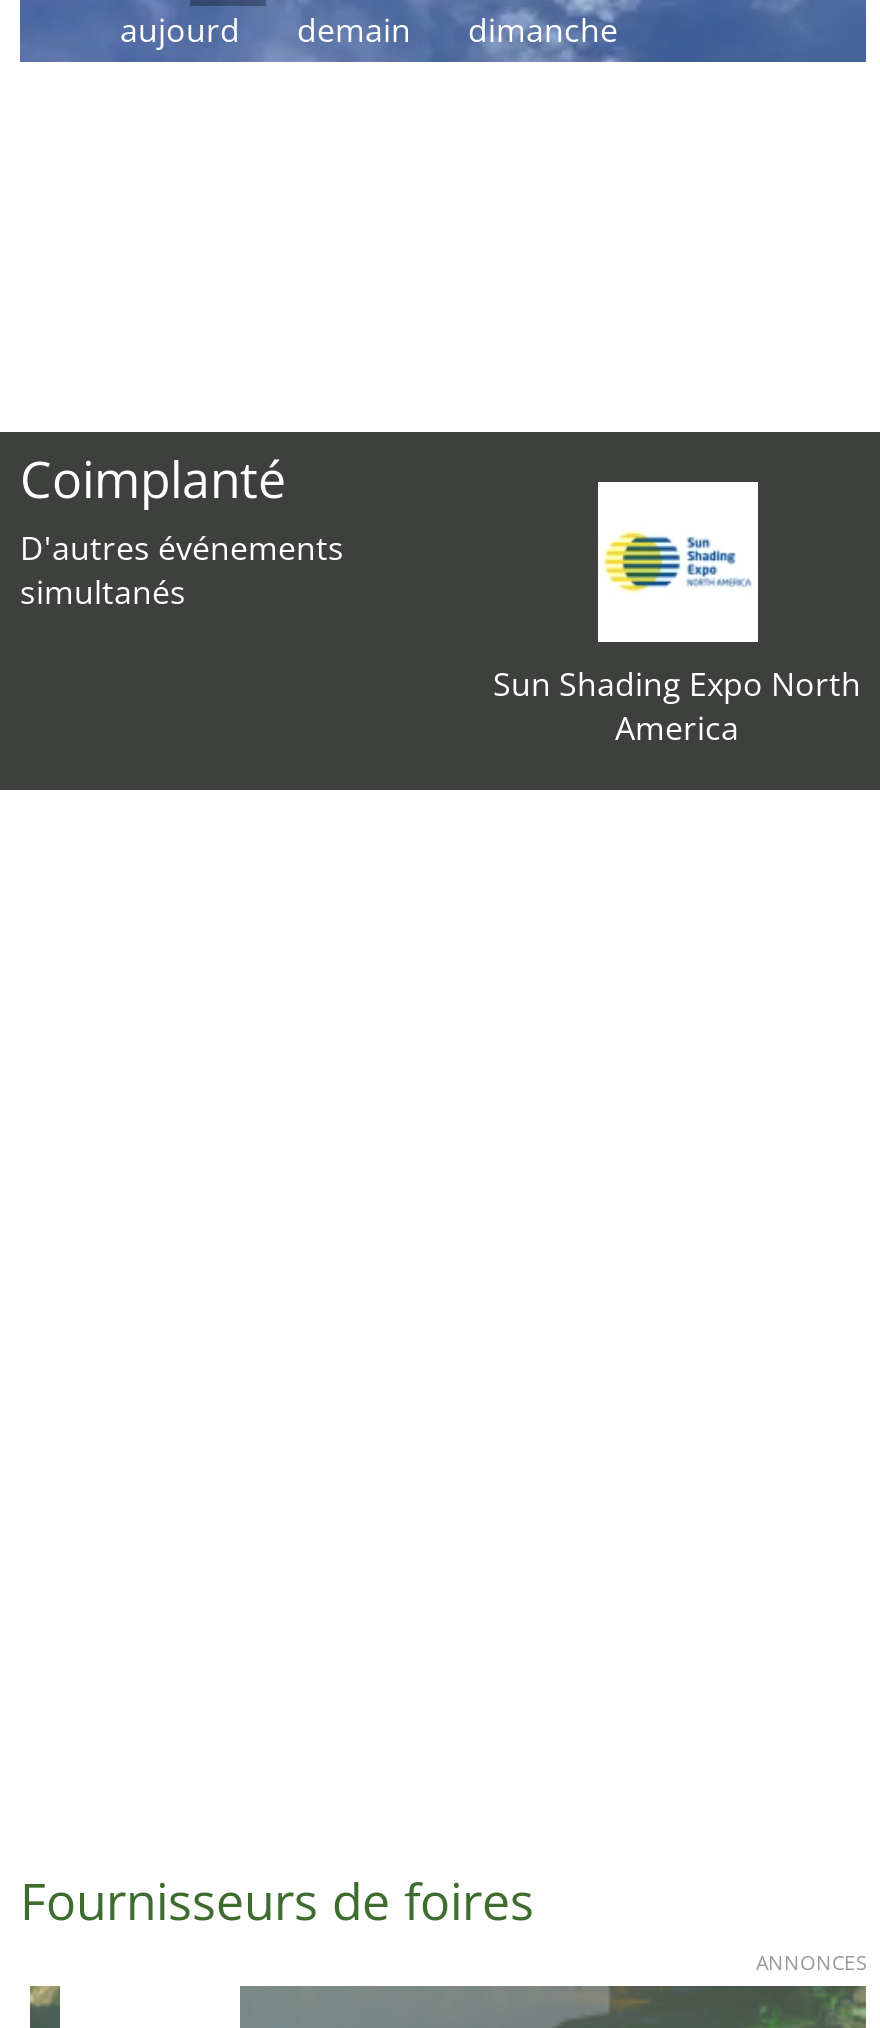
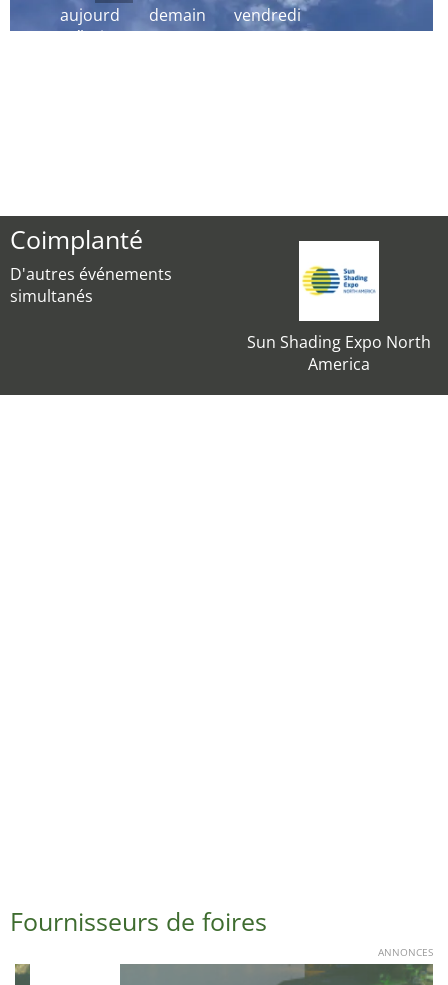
[468,9,618,53] dimanche -> [234,4,301,26] vendredi

